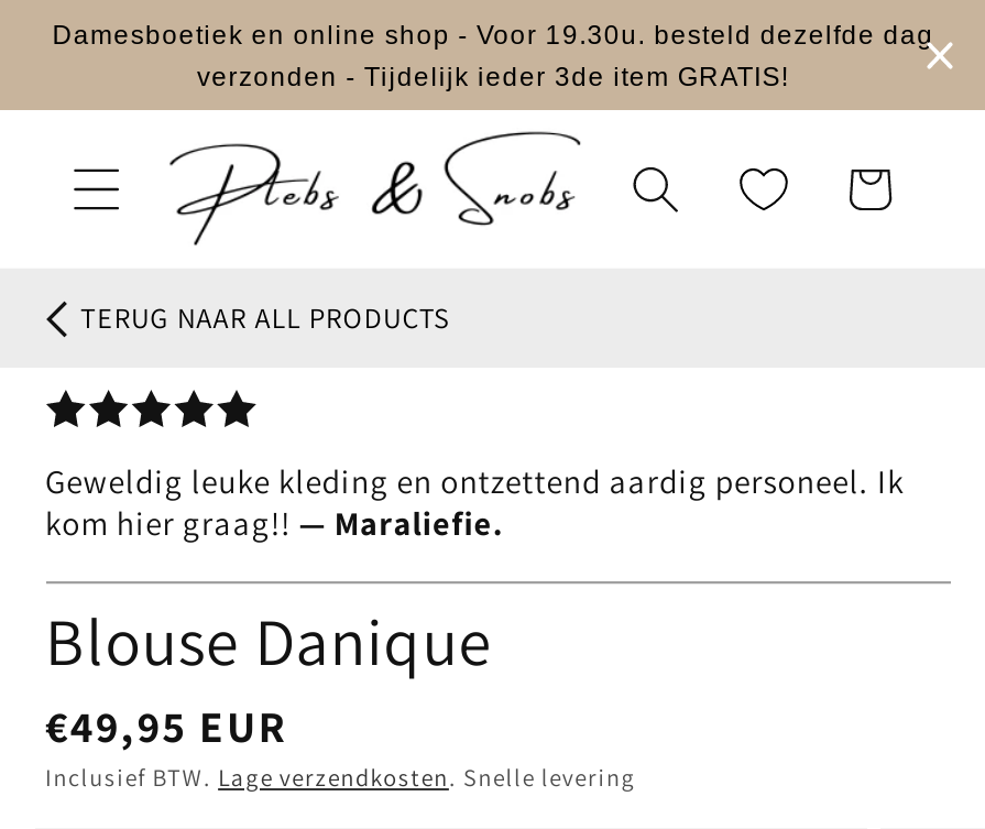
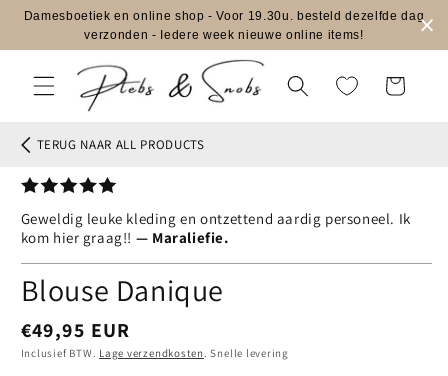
[197,62,789,92] verzonden - Tijdelijk ieder 3de item GRATIS! -> [84,28,363,42] verzonden - Iedere week nieuwe online items!

